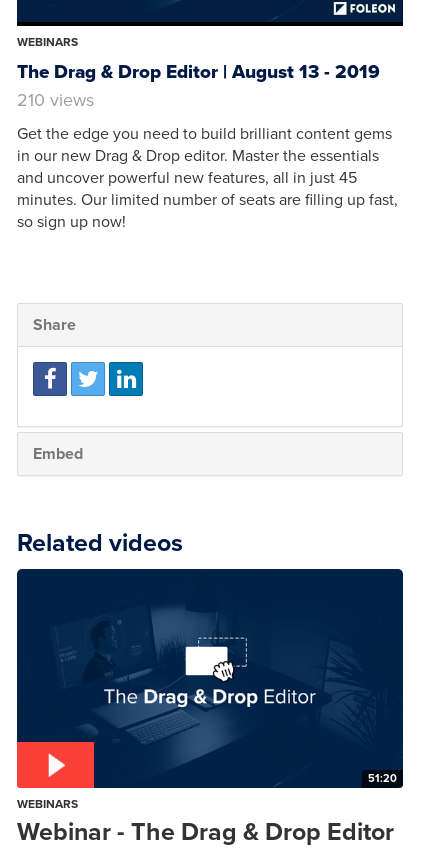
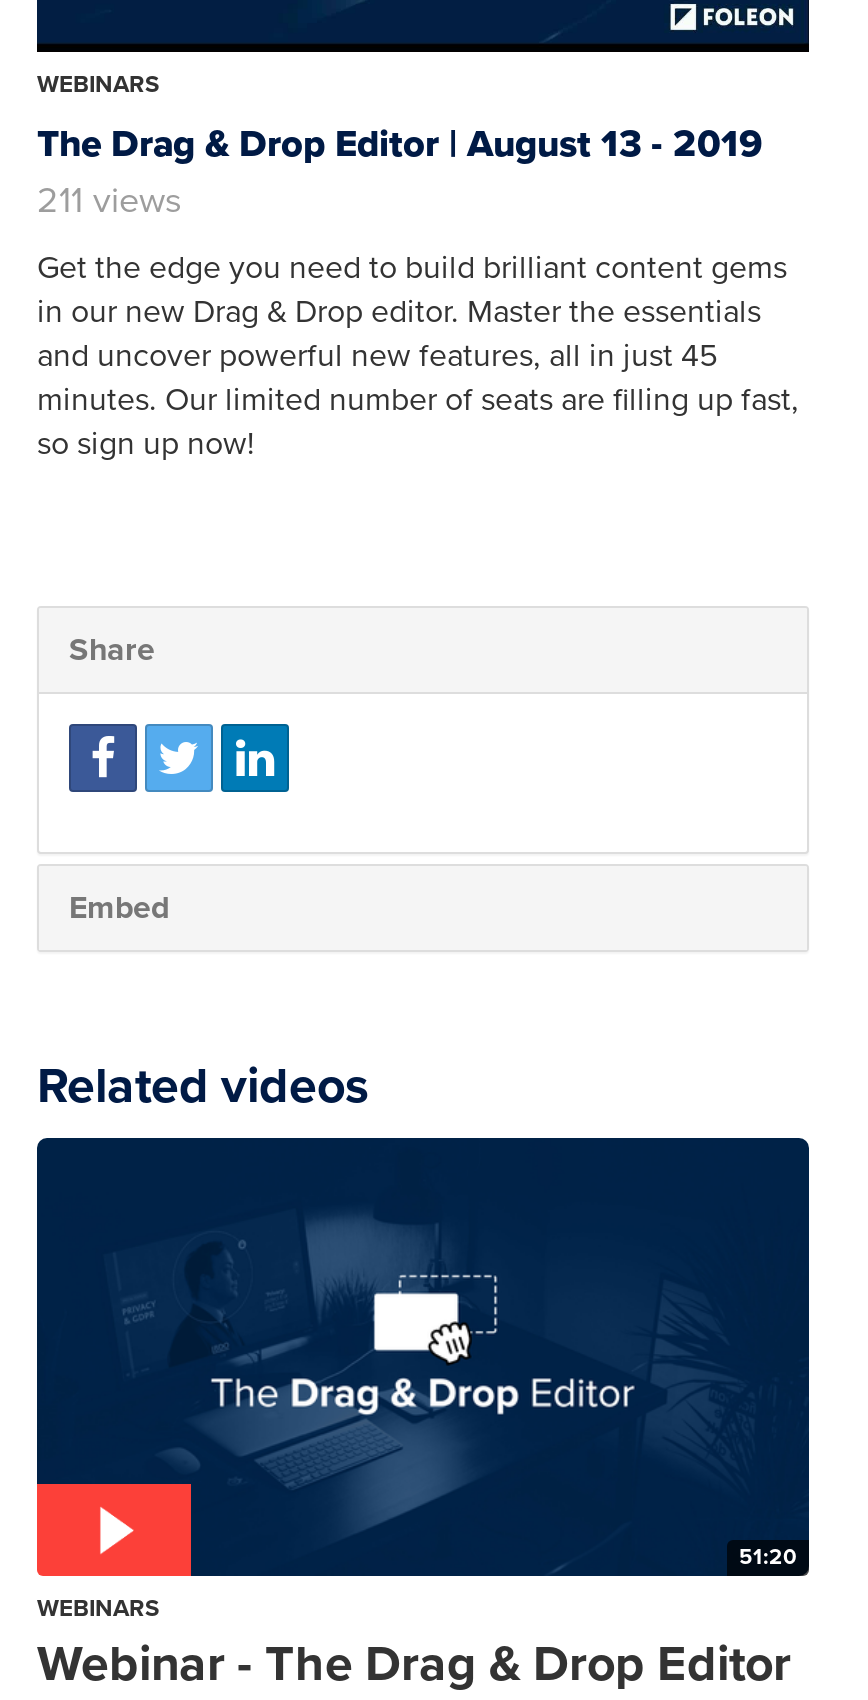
[17,89,94,111] 210 views -> [37,178,181,222] 211 views

